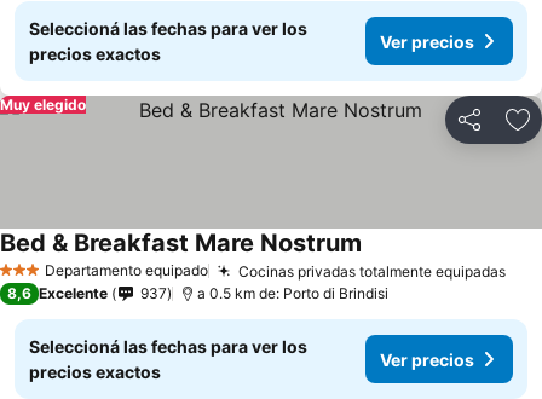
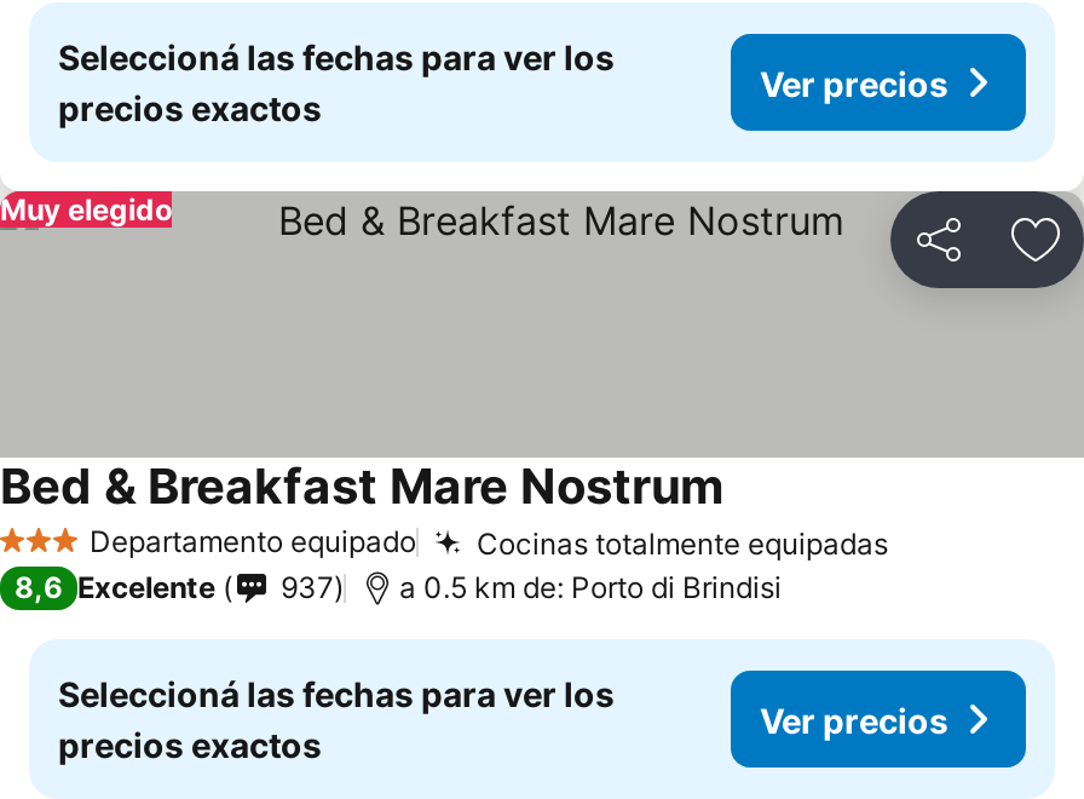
[238,262,506,280] Cocinas privadas totalmente equipadas -> [477,524,888,561] Cocinas totalmente equipadas

